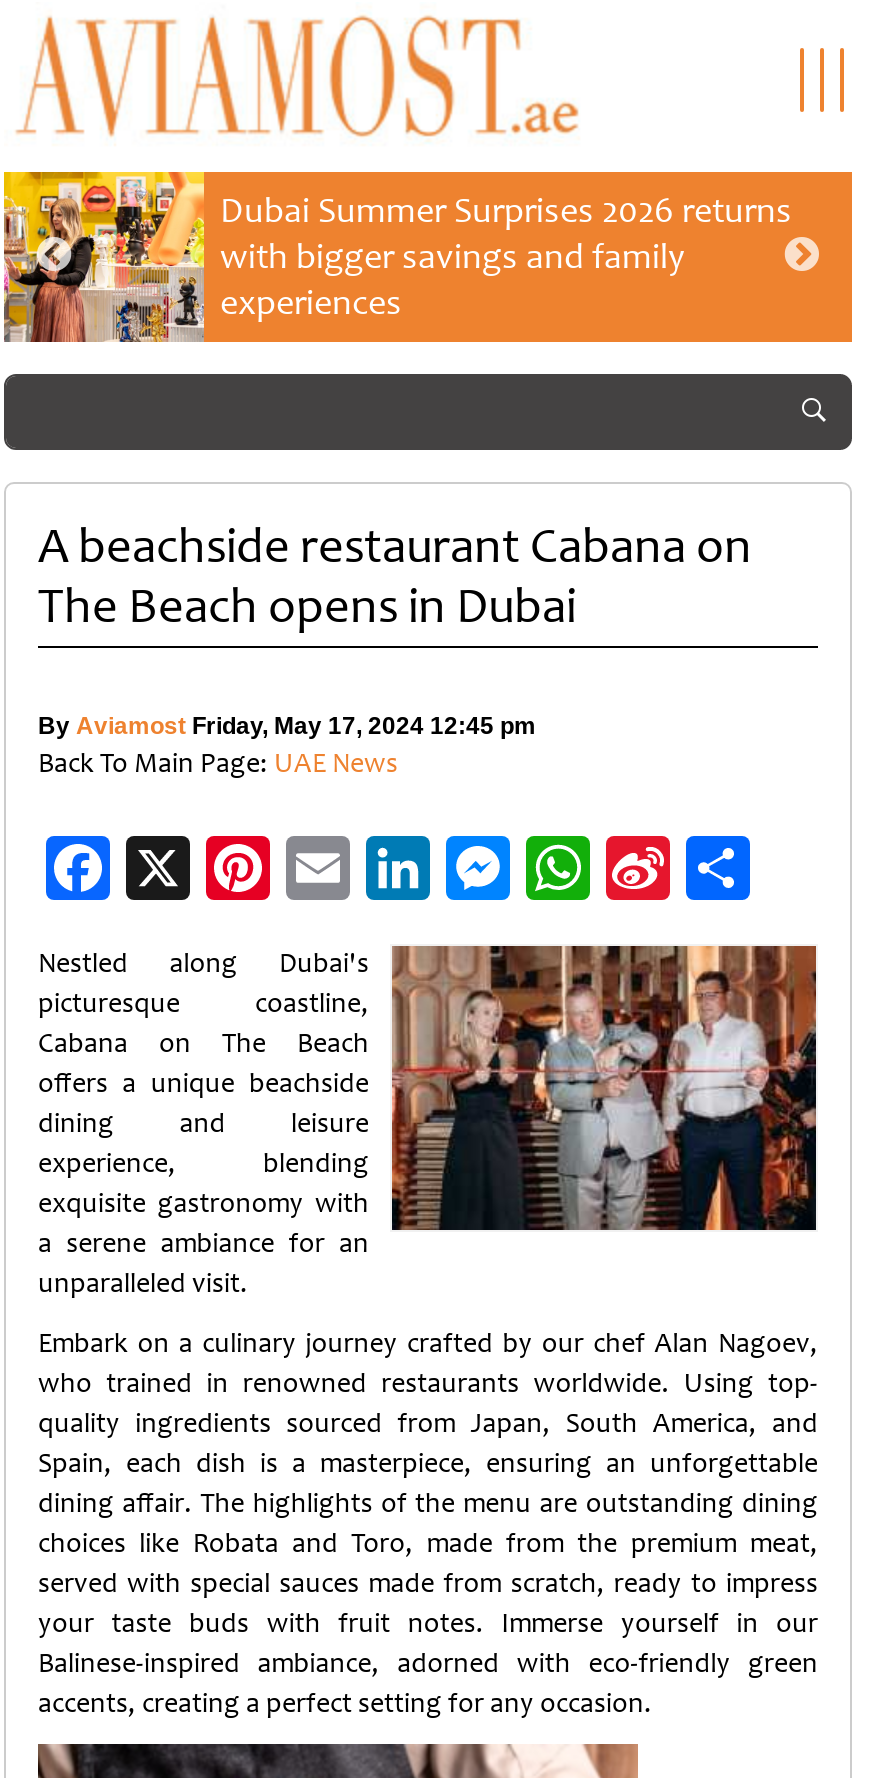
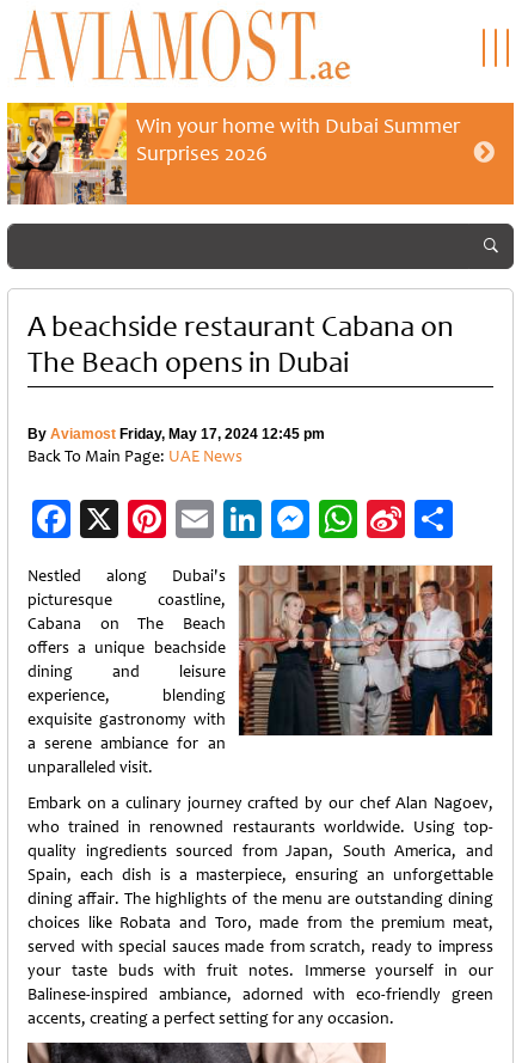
[220,188,792,324] Dubai Summer Surprises 2026 returns | with bigger savings and family | experiences -> [136,112,460,166] Win your home with Dubai Summer | Surprises 2026

